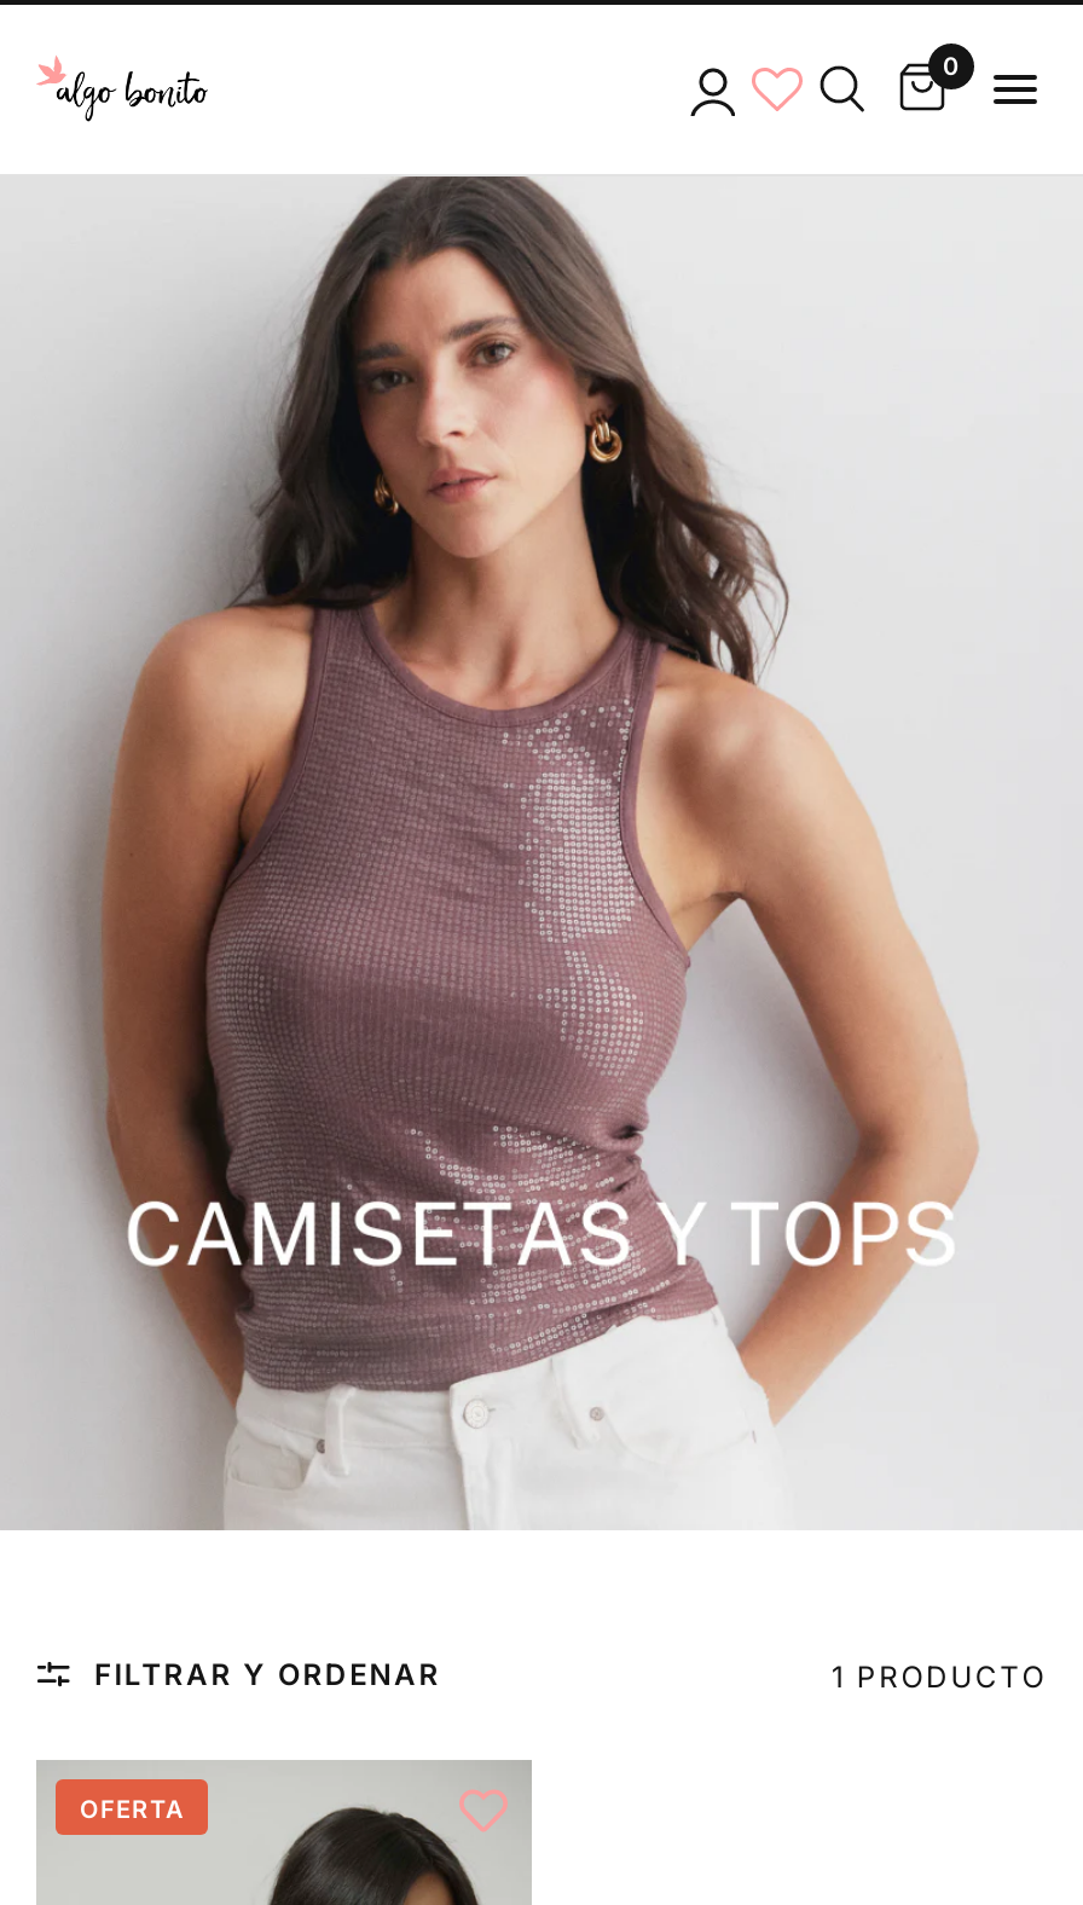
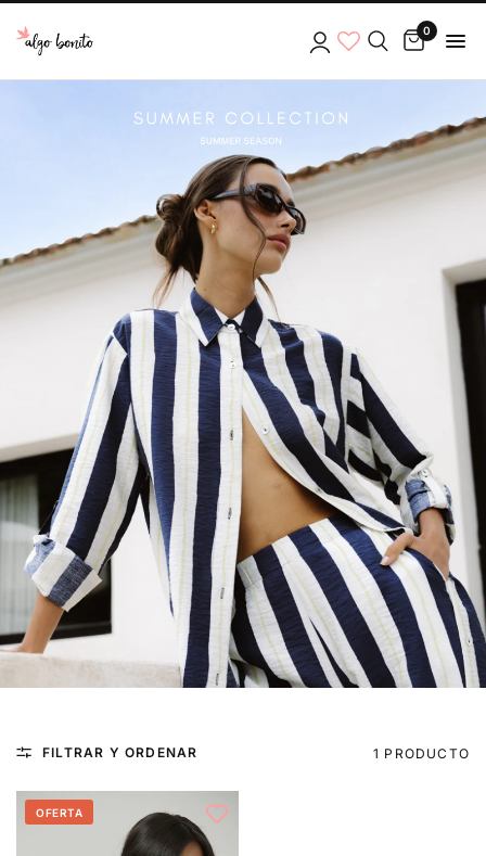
[7,174,1076,1530] [image] -> [3,80,483,689] [image]

